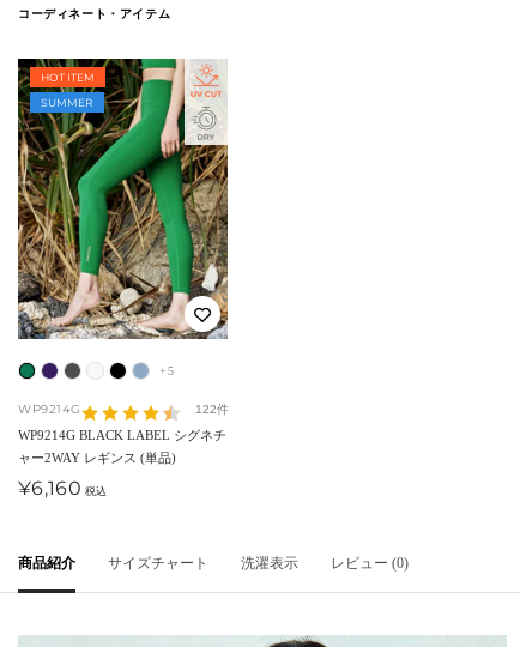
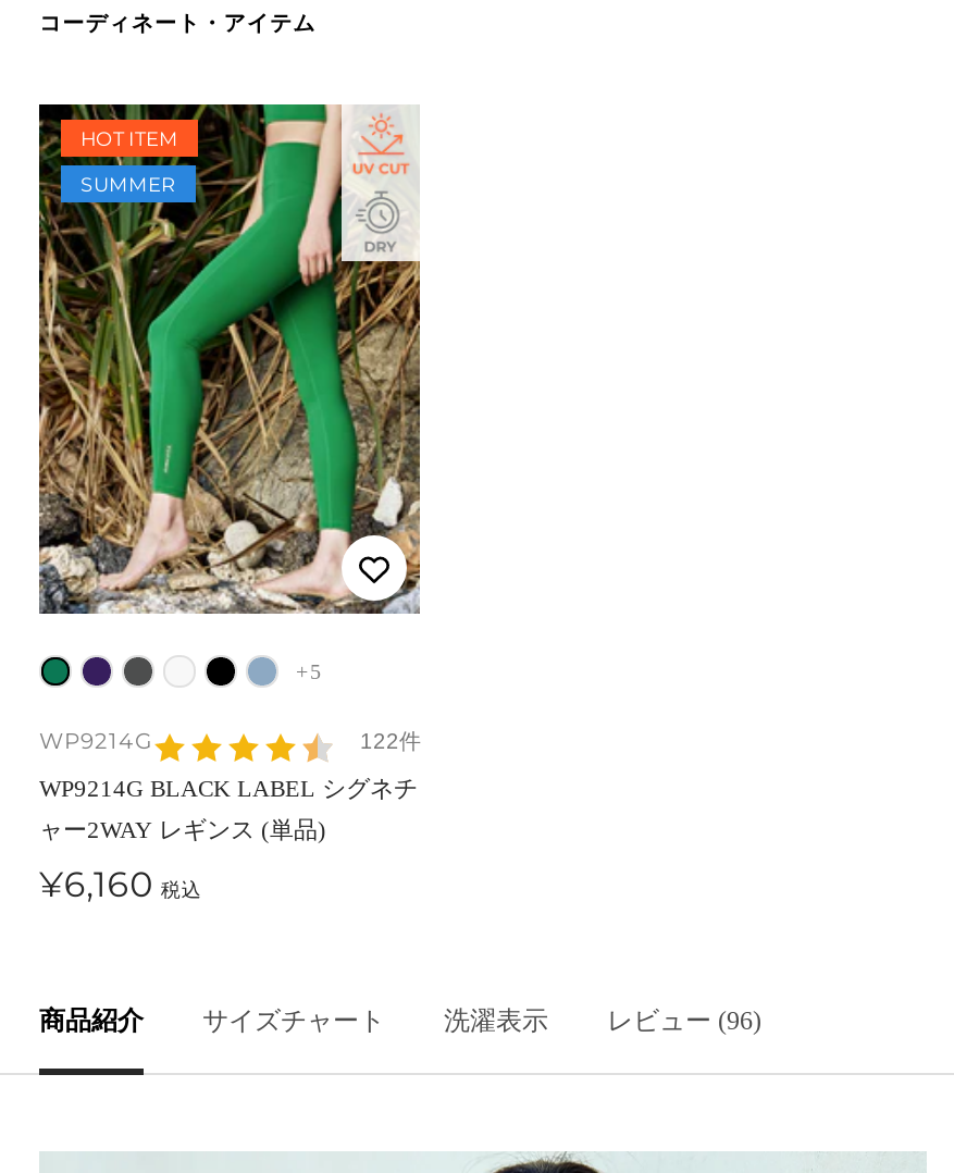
[331,555,409,572] レビュー (0) -> [607,1006,761,1036] レビュー (96)

